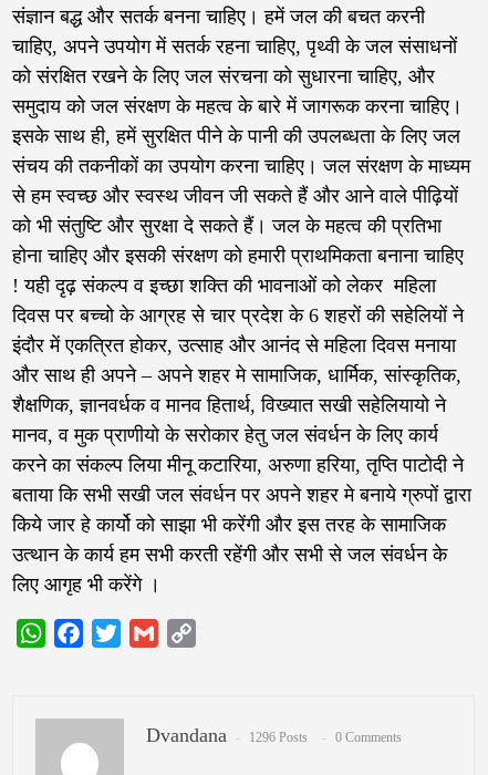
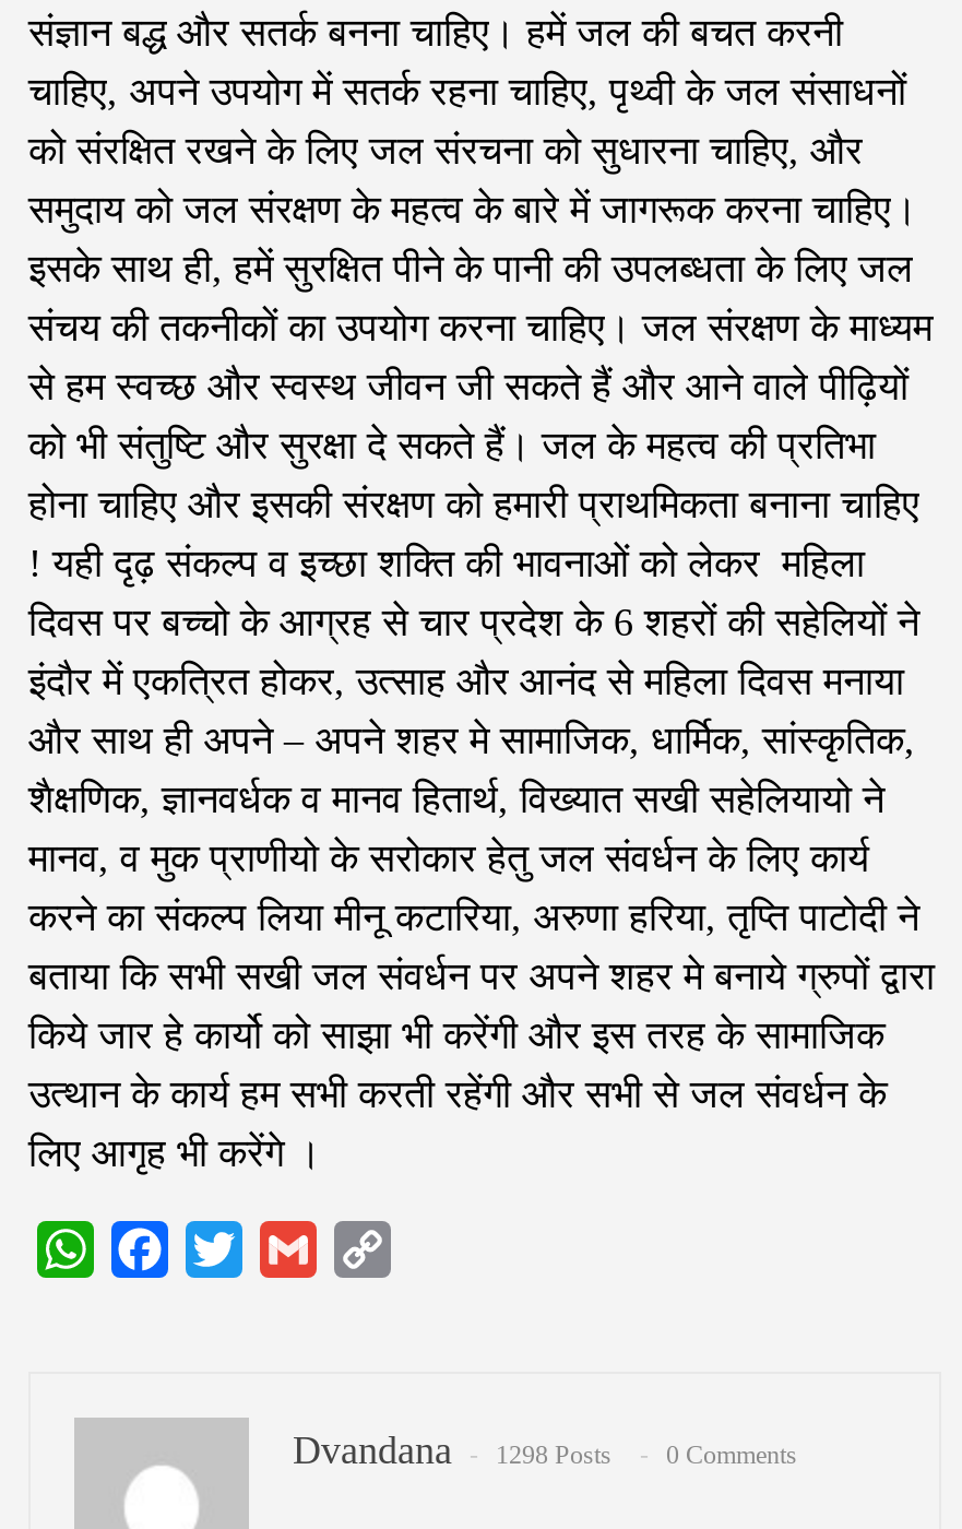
[146,724,402,746] Dvandana 1296 Posts 0 Comments -> [293,1429,797,1473] Dvandana 1298 Posts 0 Comments

